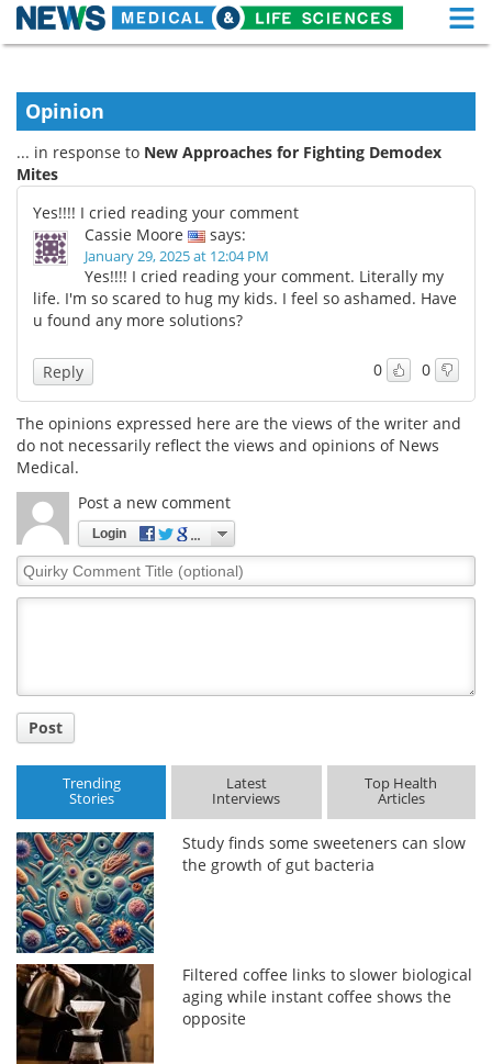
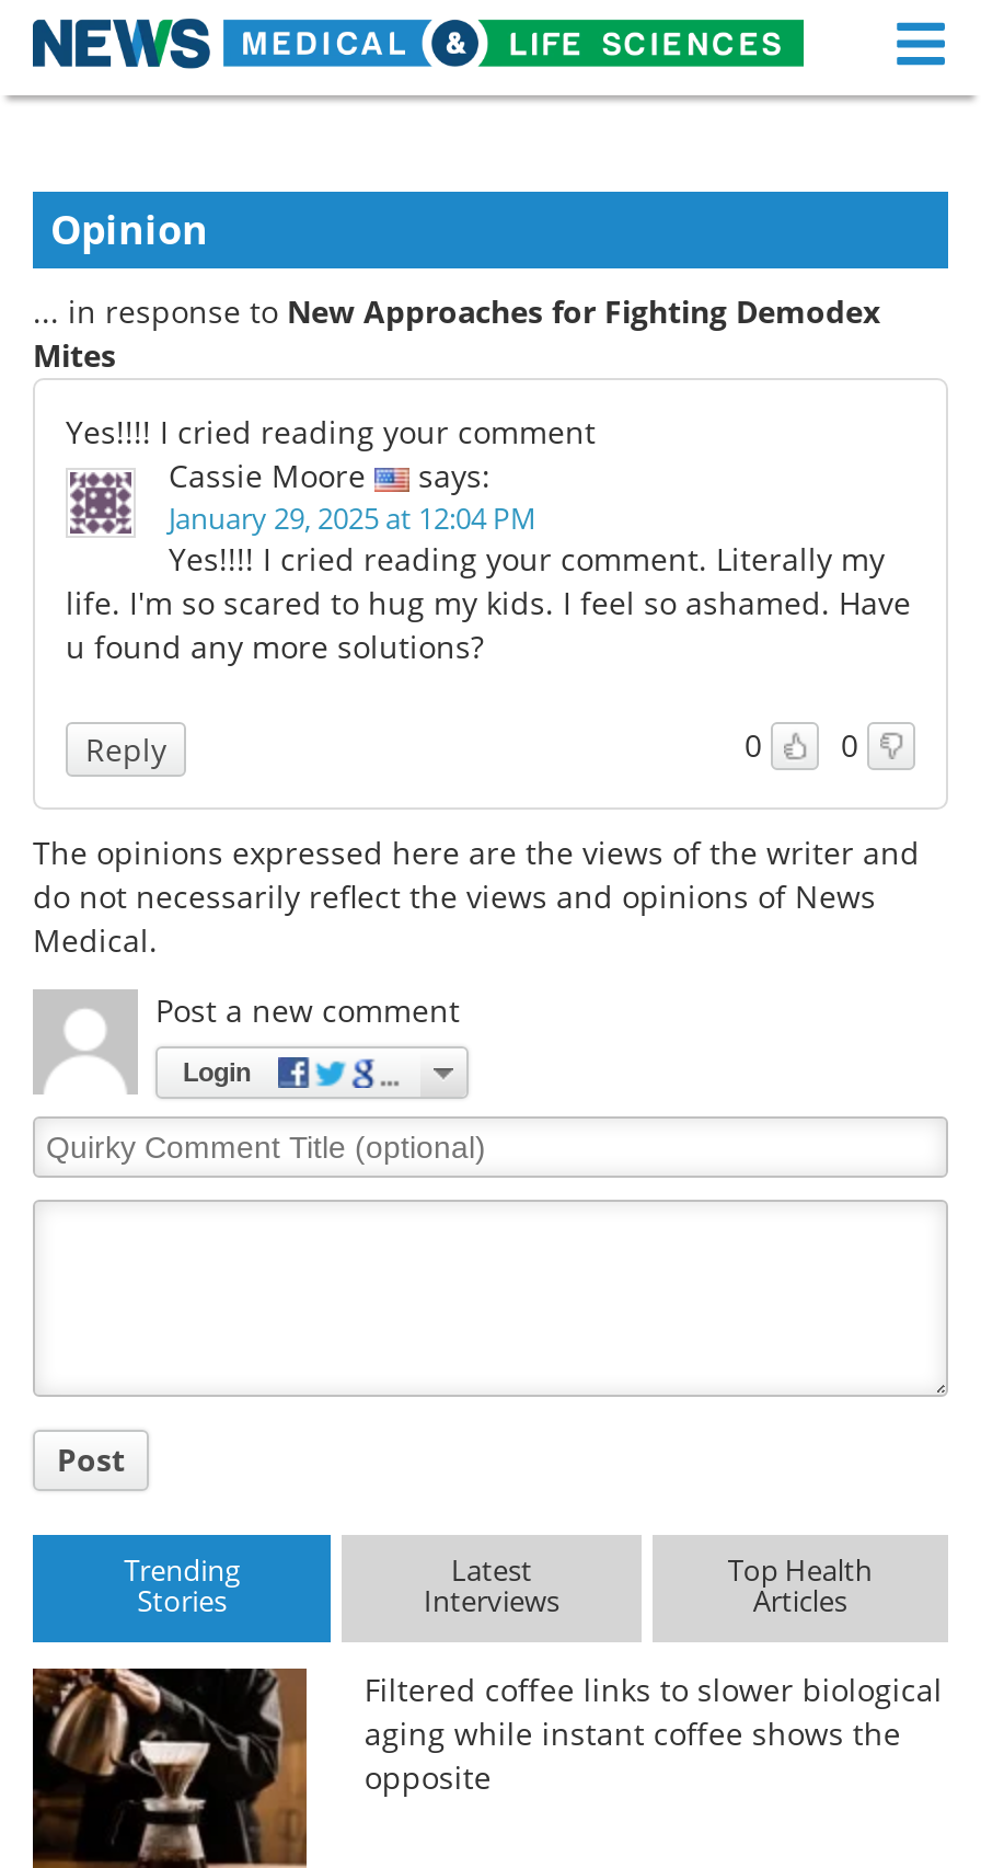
[15,831,466,954] [image] | Study finds some sweeteners can slow | the growth of gut bacteria -> none

